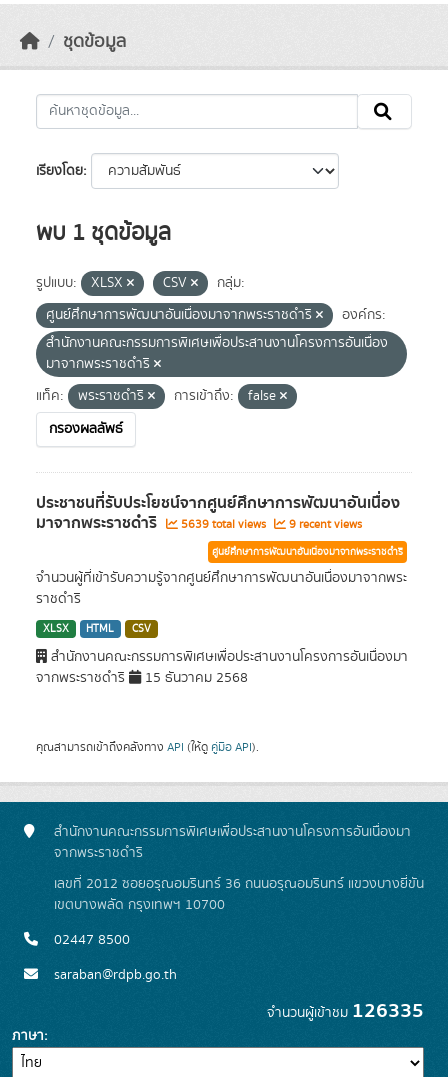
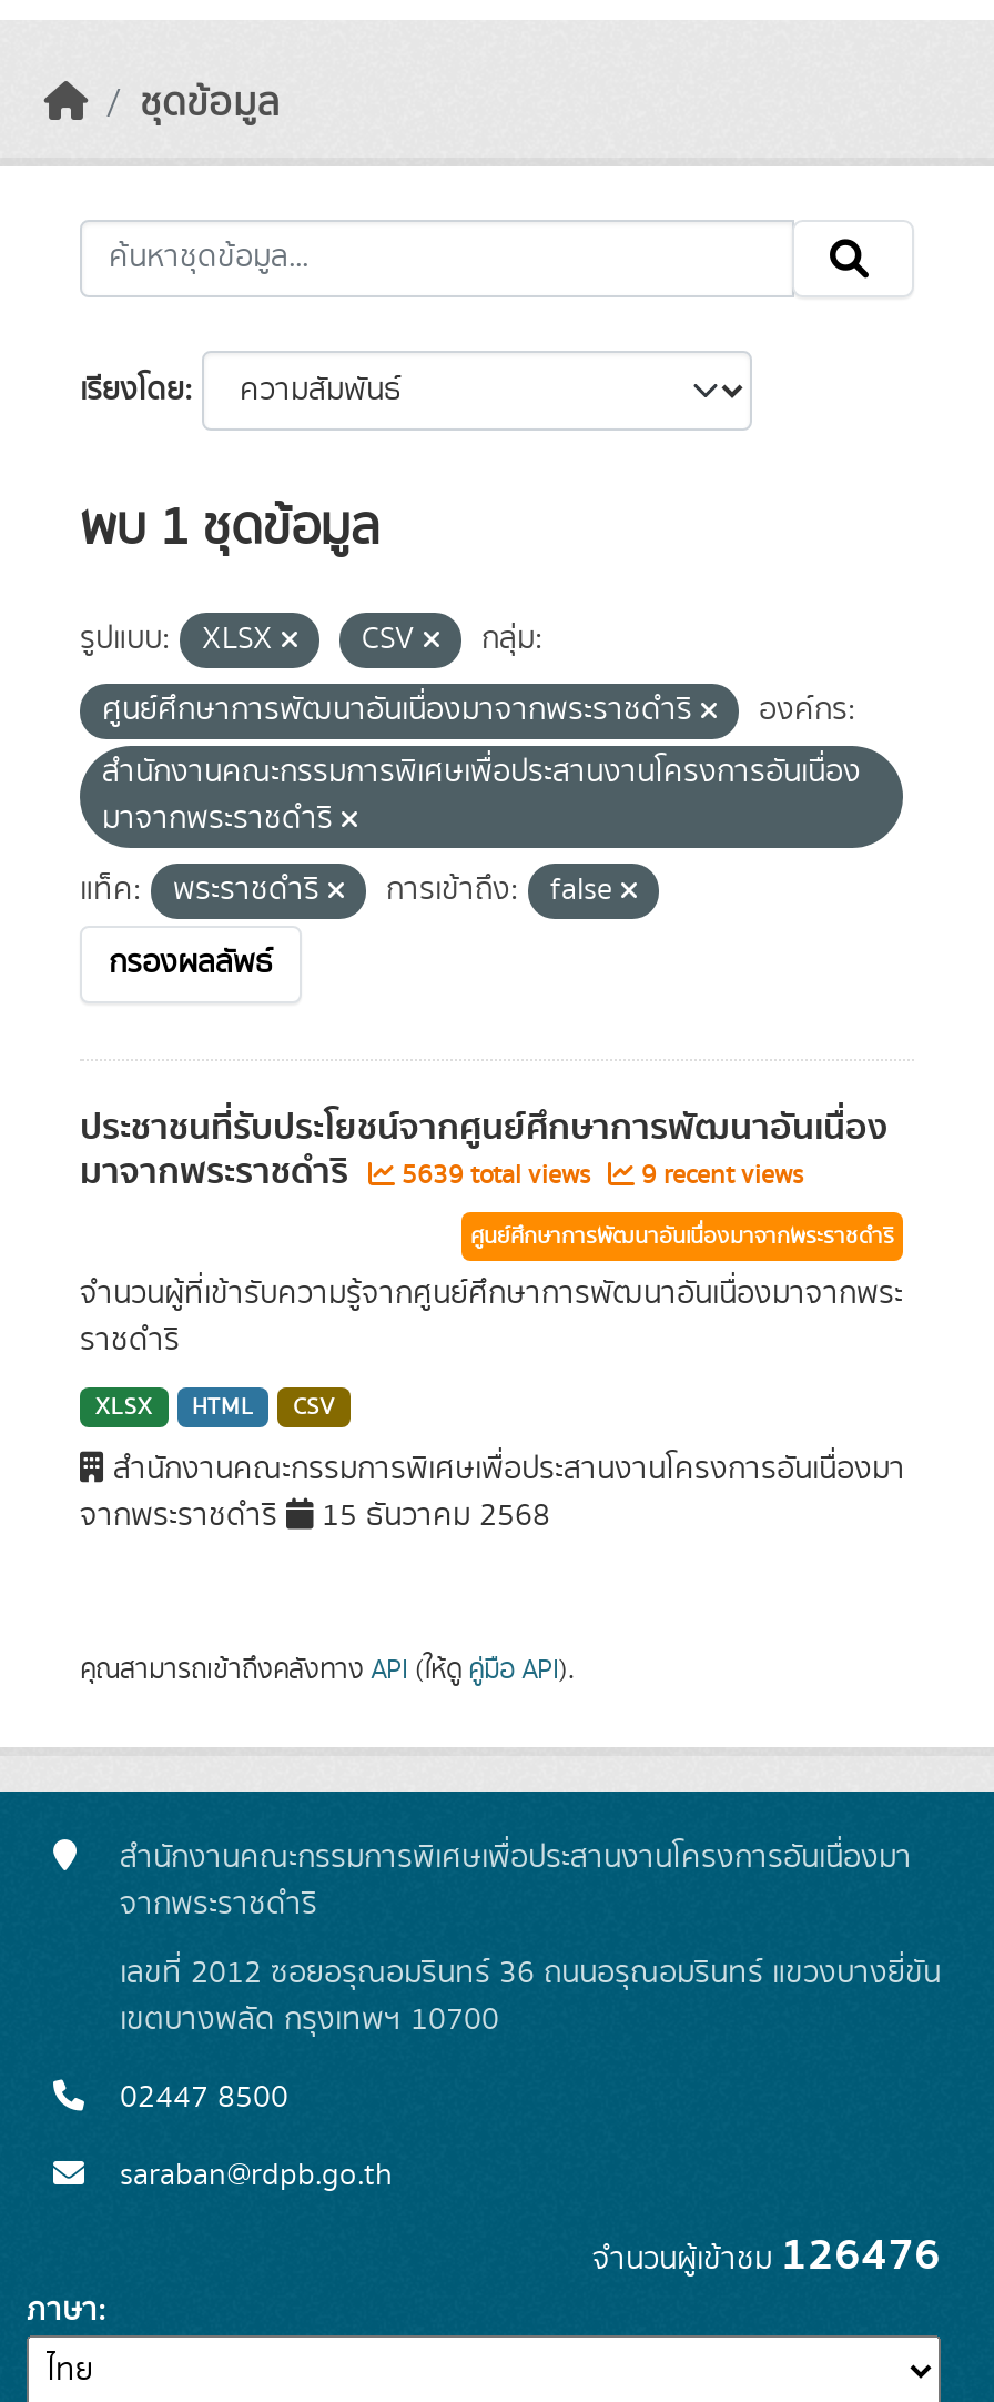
[267,995,424,1027] จำนวนผู้เข้าชม126335 -> [592,2220,941,2291] จำนวนผู้เข้าชม126476

